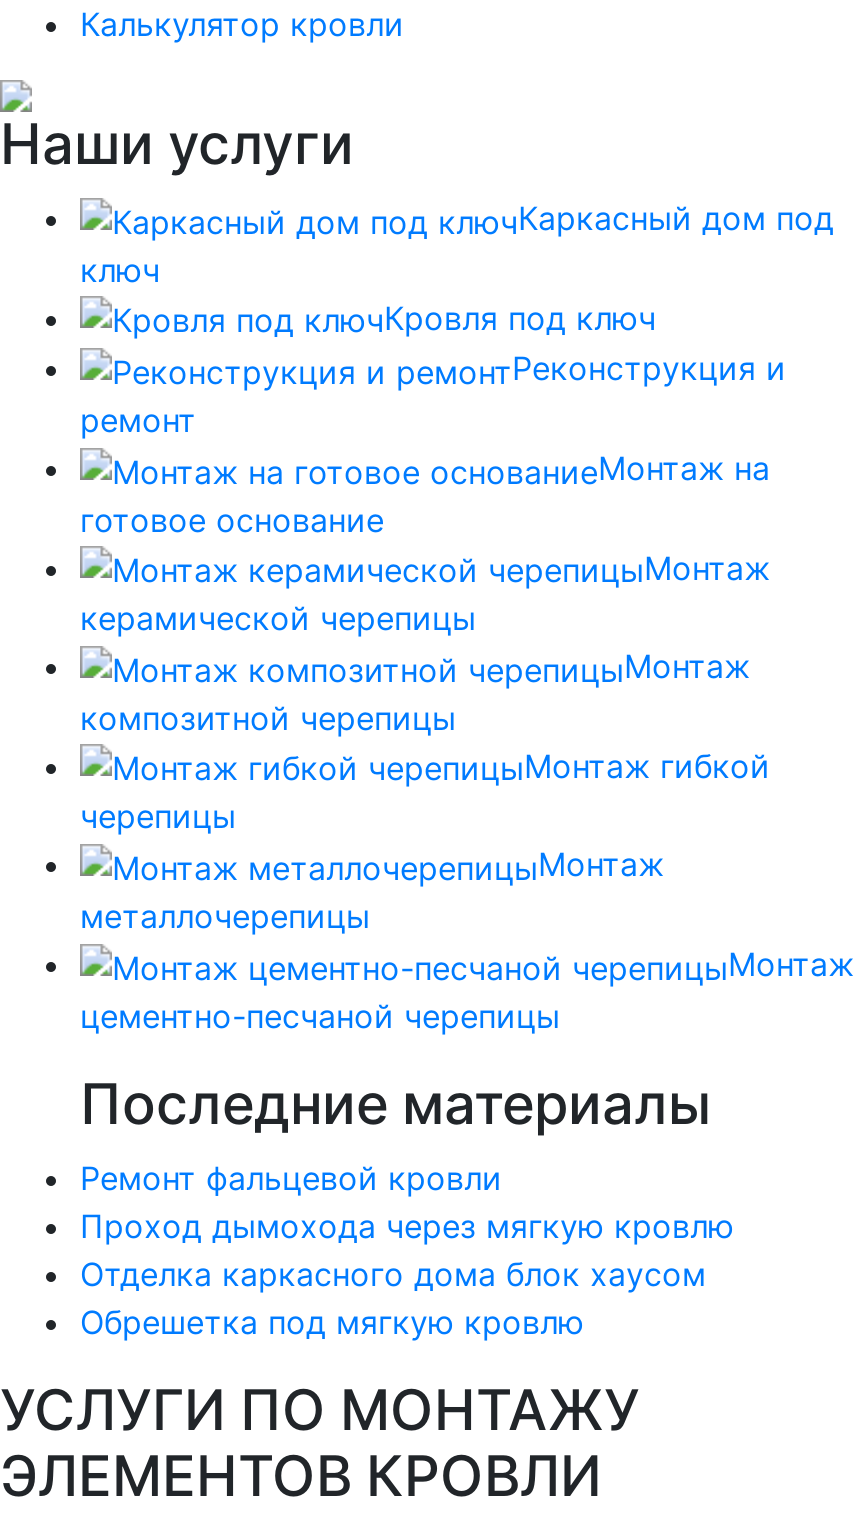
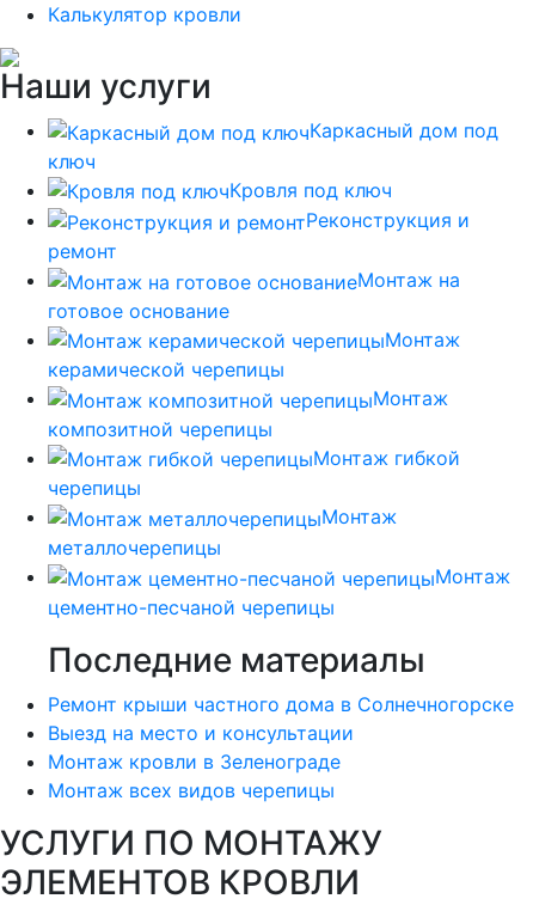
[80,1158,734,1342] Ремонт фальцевой кровли | Проход дымохода через мягкую кровлю | Отделка каркасного дома блок хаусом | Обрешетка под мягкую кровлю -> [48,692,514,802] Ремонт крыши частного дома в Солнечногорске | Выезд на место и консультации | Монтаж кровли в Зеленограде | Монтаж всех видов черепицы

